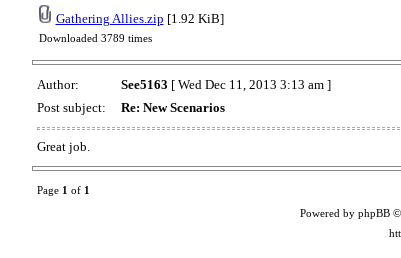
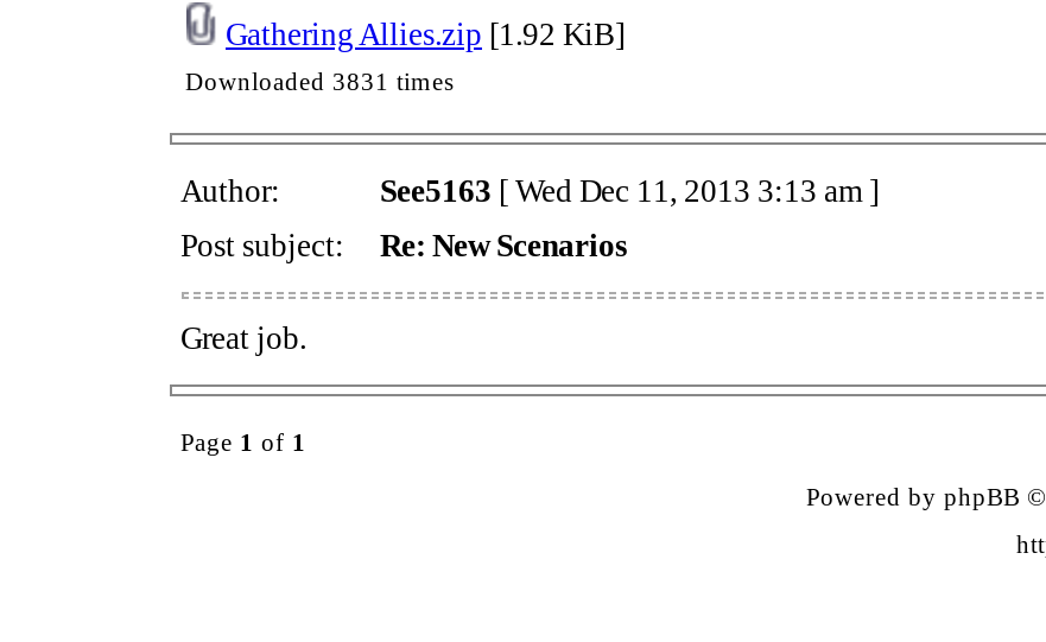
[38,33,151,44] Downloaded 3789 times -> [185,68,454,94] Downloaded 3831 times

